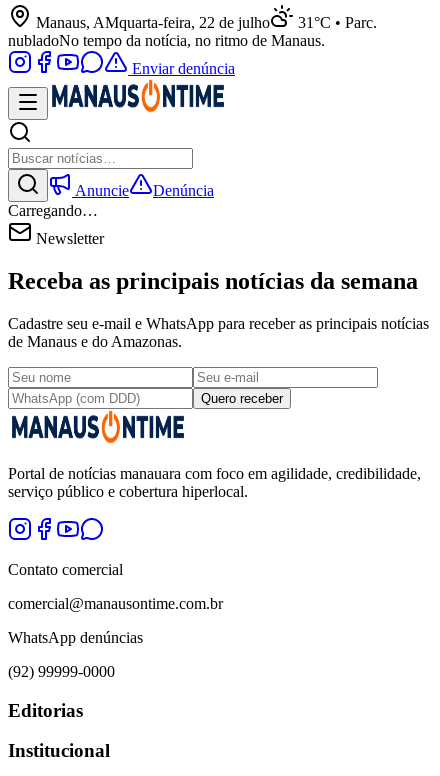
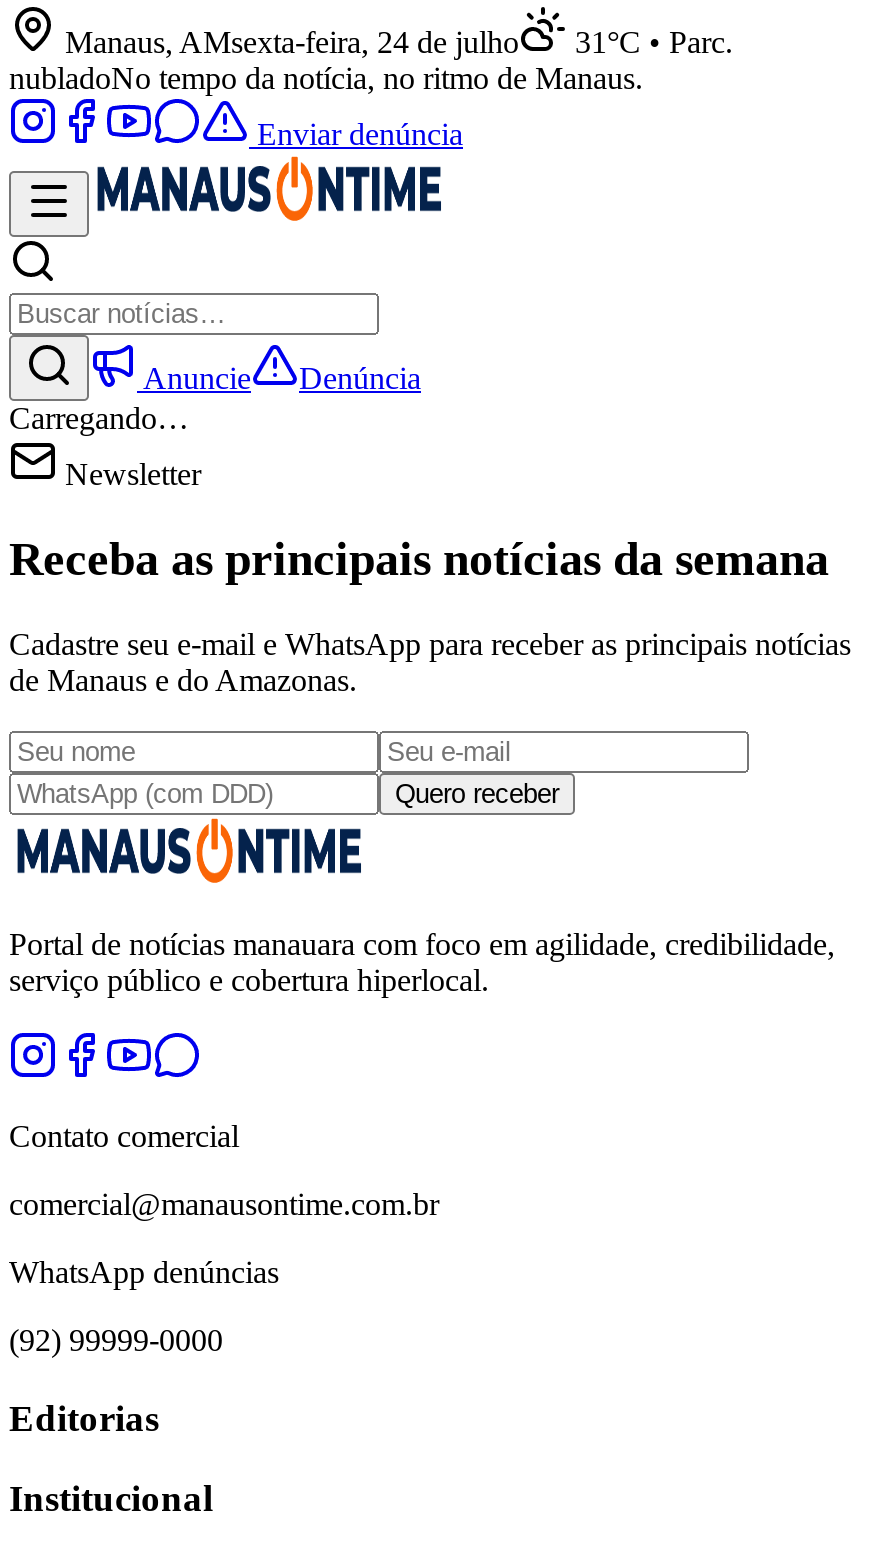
[32,14,270,31] Manaus, AMquarta-feira, 22 de julho -> [57,25,519,59] Manaus, AMsexta-feira, 24 de julho

